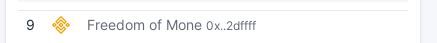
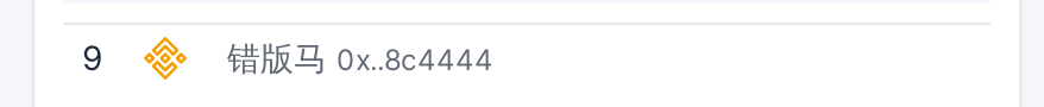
[87,16,256,33] Freedom of Mone 0x..2dffff -> [227,36,493,76] 错版马 0x..8c4444

